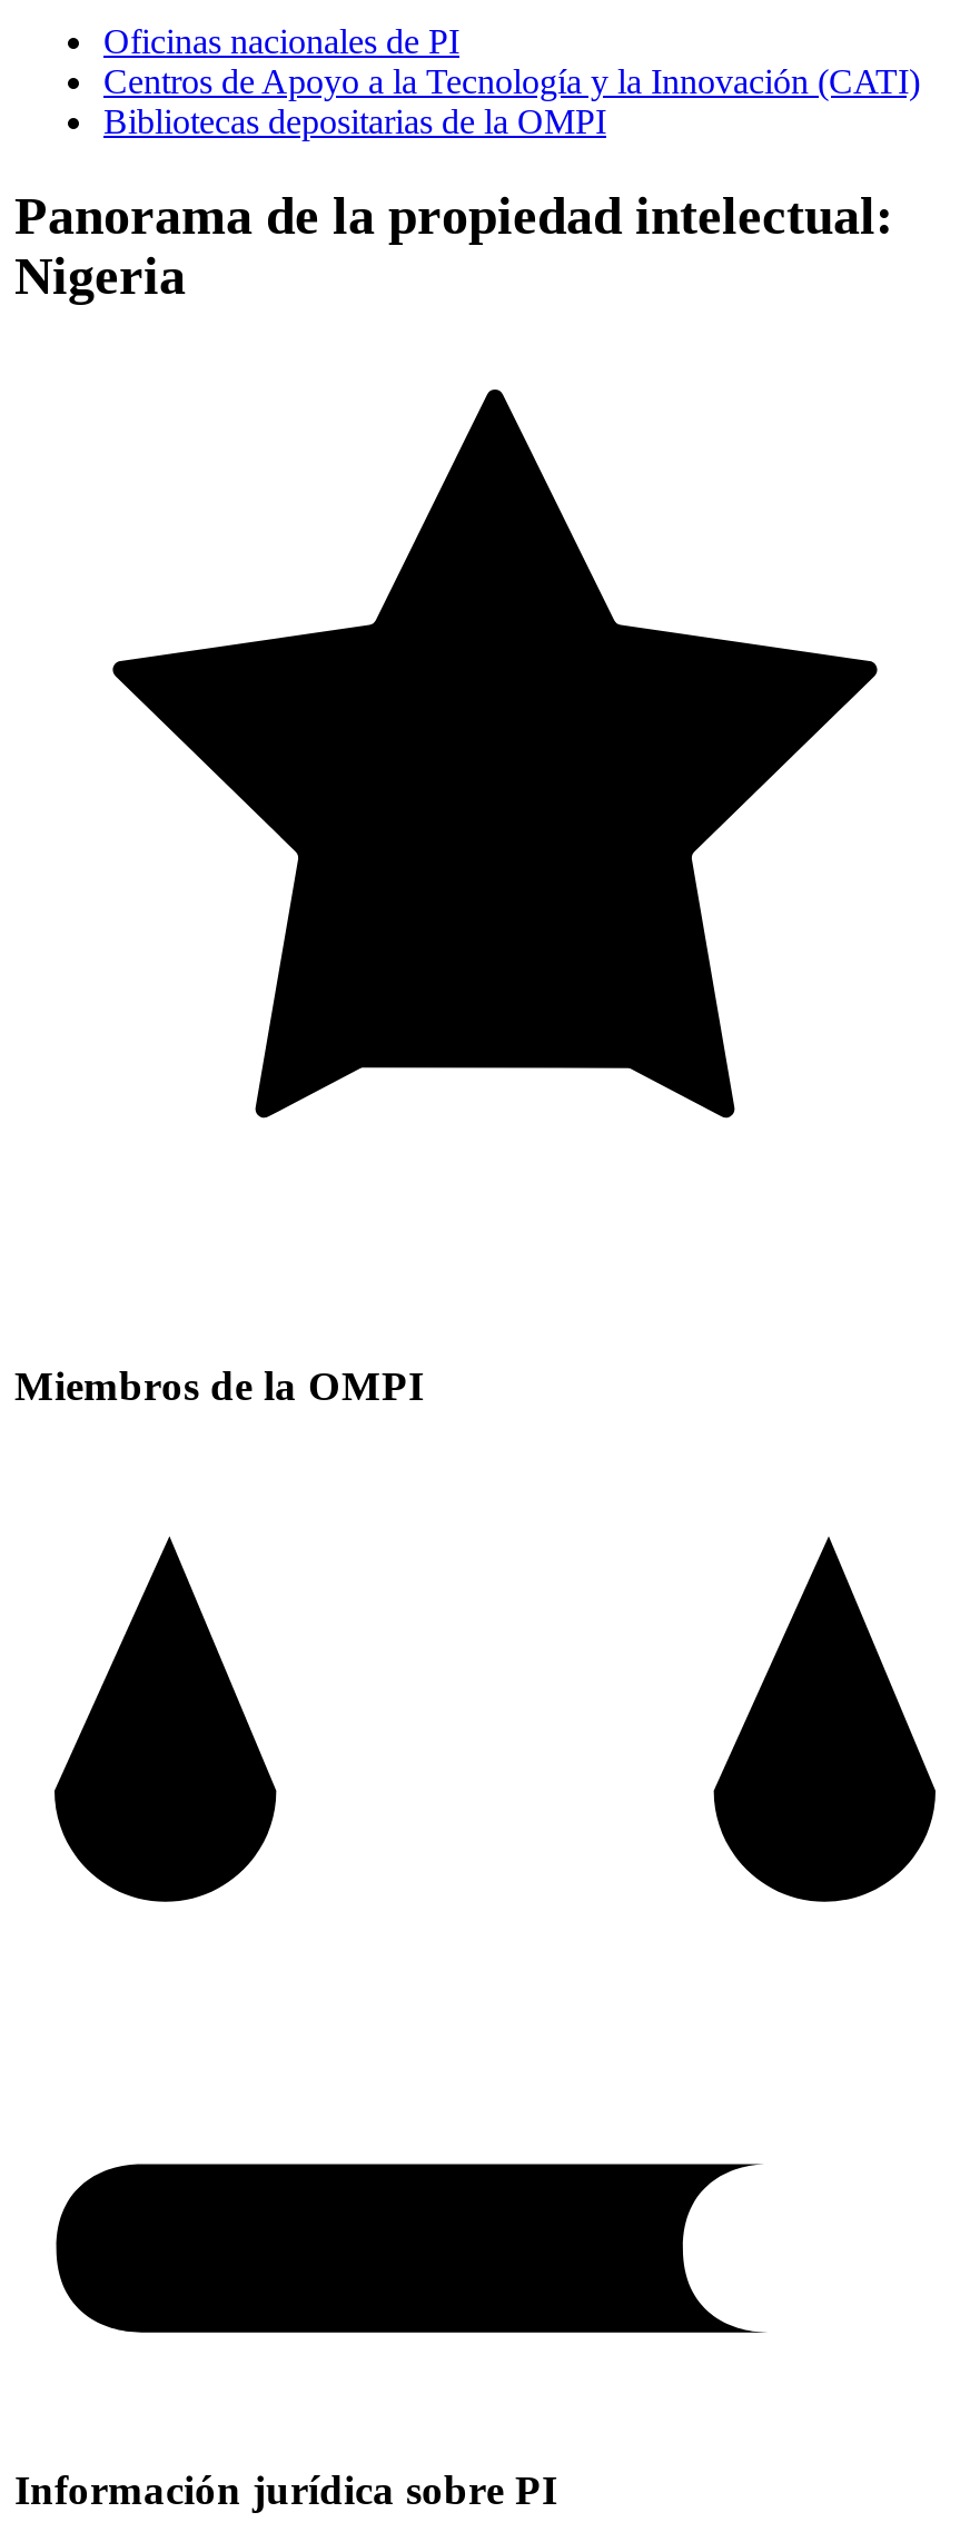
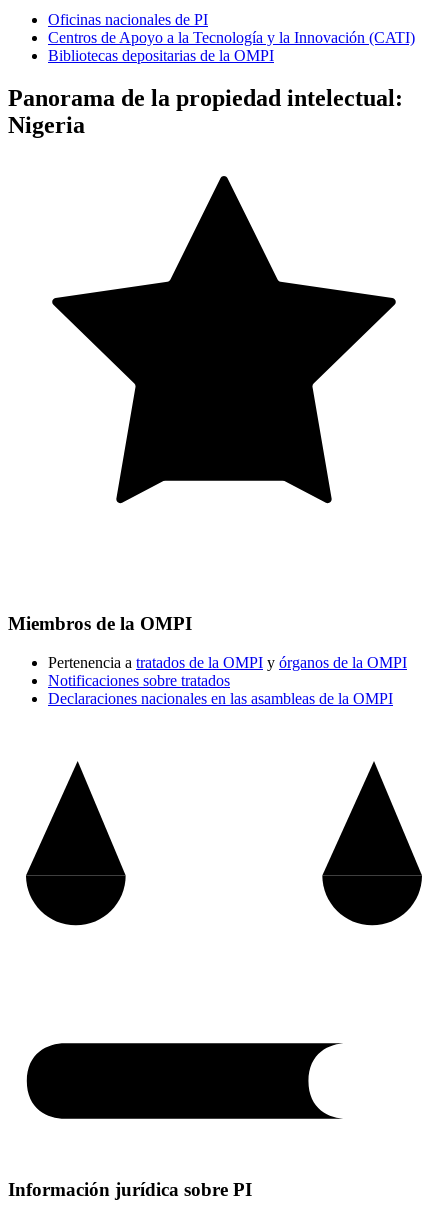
none -> [48,654,407,707] Pertenencia a tratados de la OMPI y órganos de la OMPI | Notificaciones sobre tratados | Declaraciones nacionales en las asambleas de la OMPI

